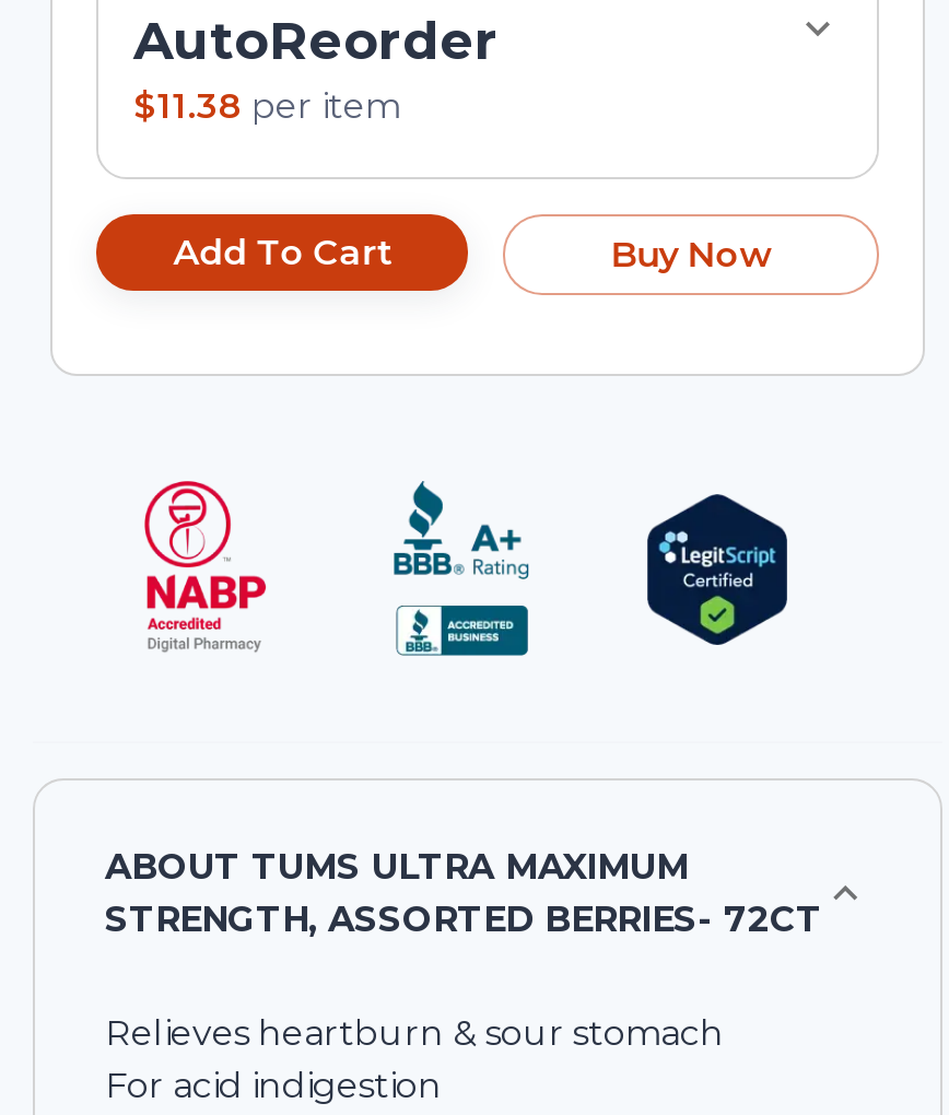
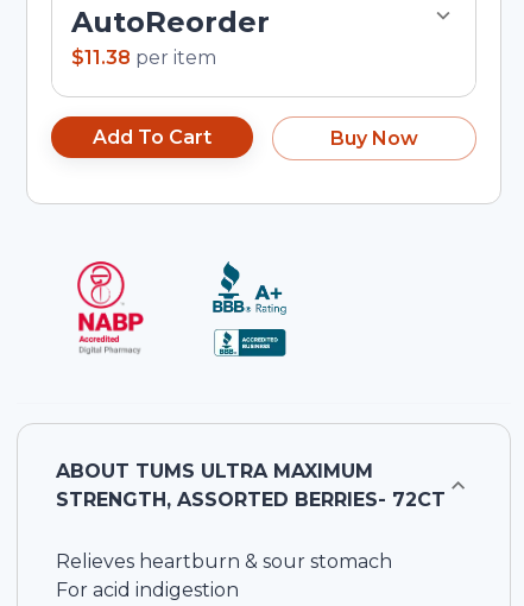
[645,492,789,647] [image] -> none

